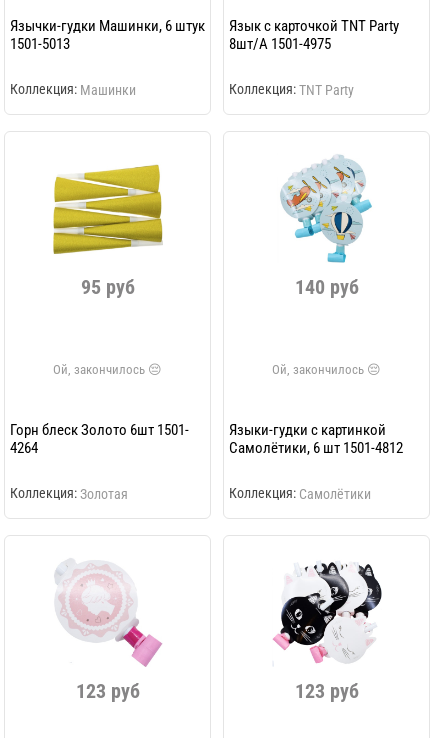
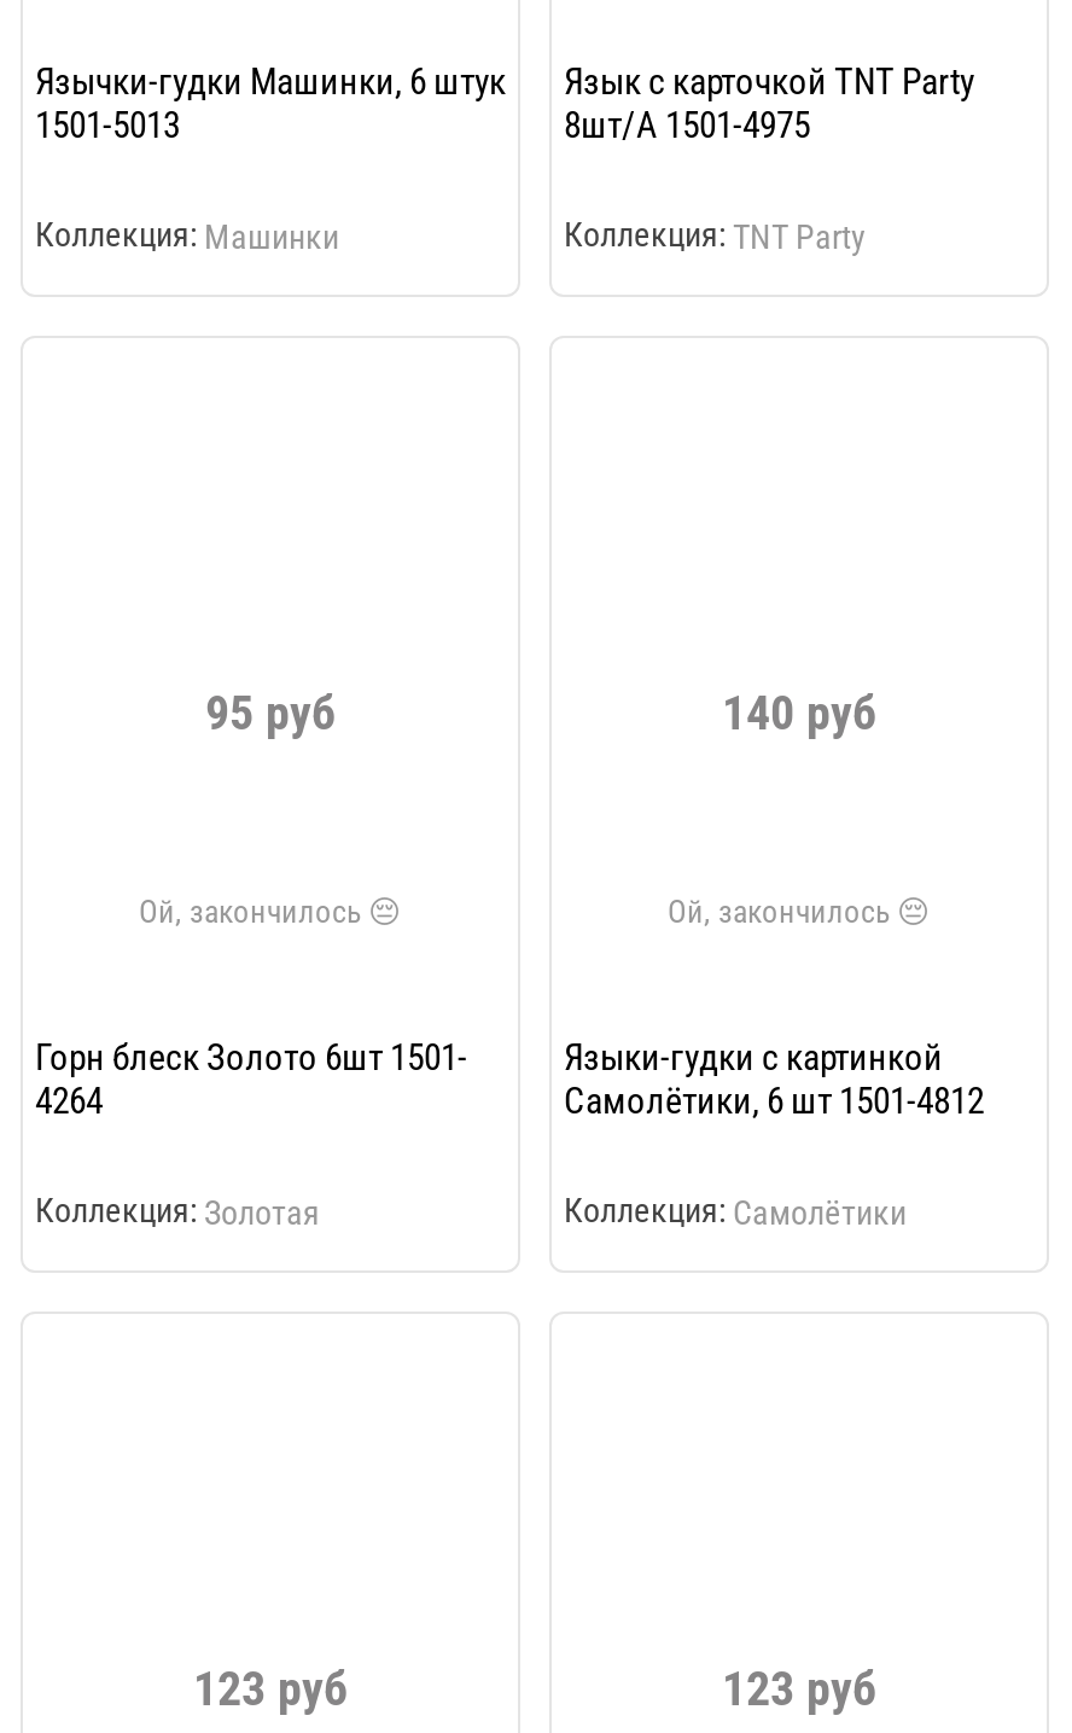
[280,154,373,264] [image] -> none
[52,164,163,255] [image] -> none
[55,560,163,667] [image] -> none
[272,561,383,664] [image] -> none

